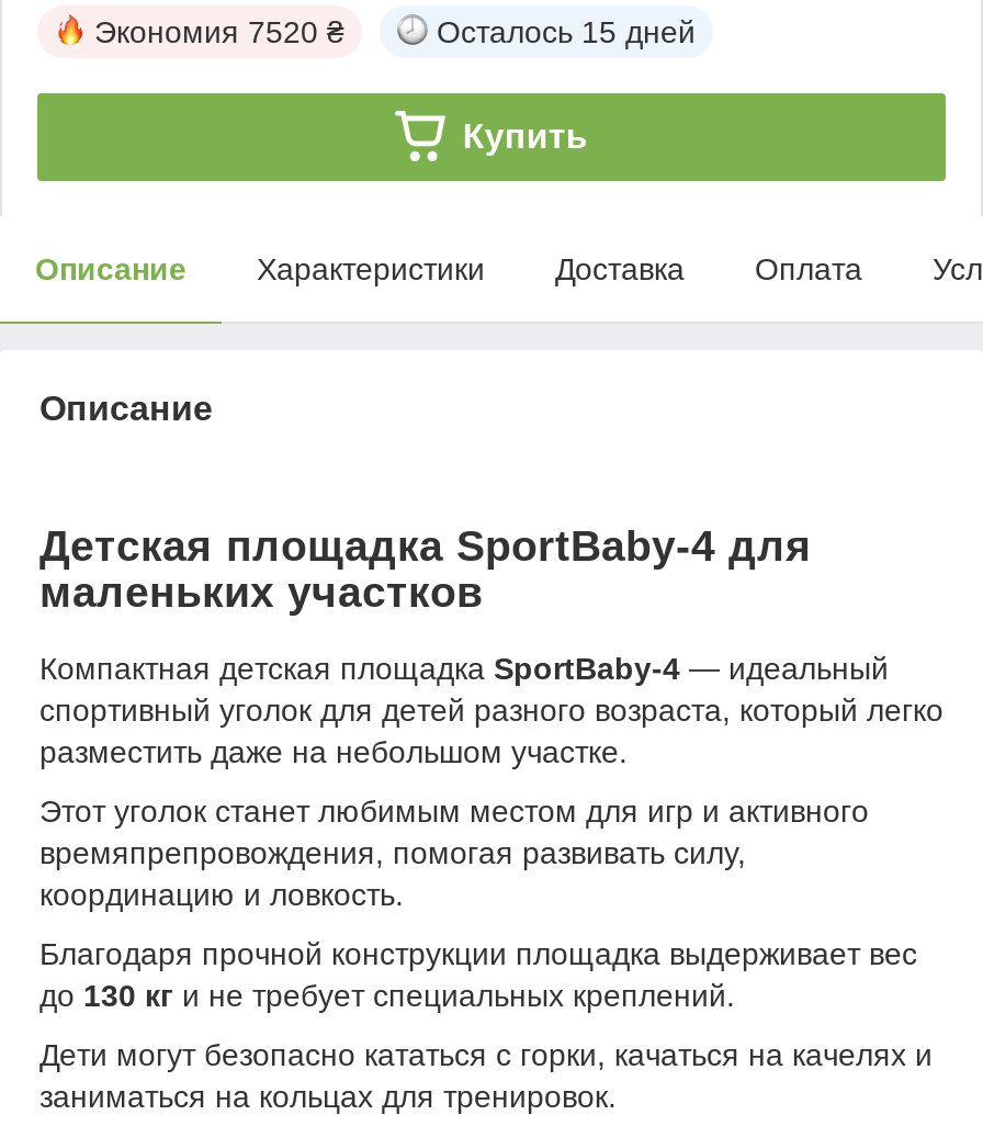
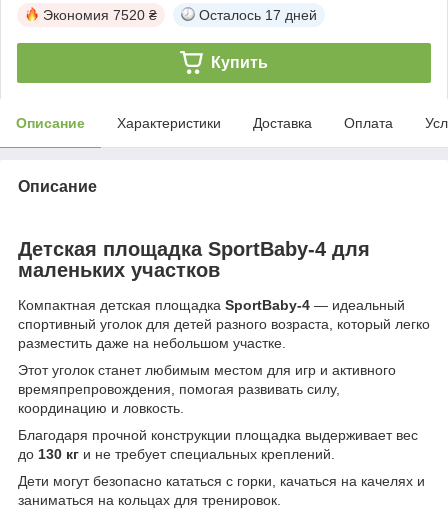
[437,14,696,49] Осталось 15 дней -> [199,7,317,23] Осталось 17 дней

